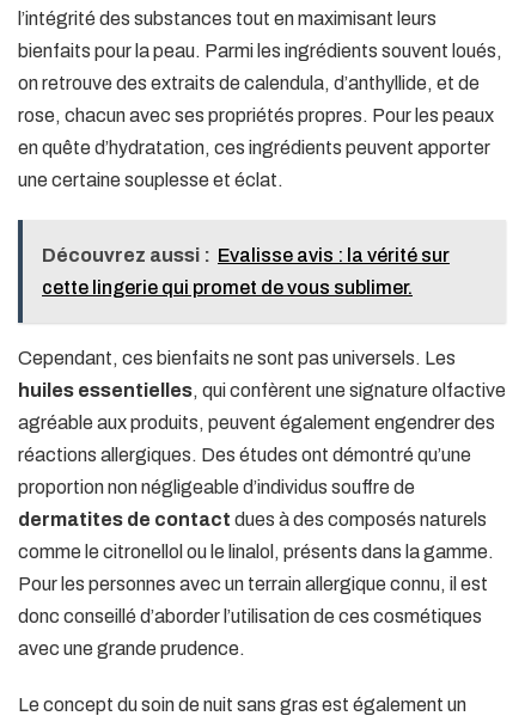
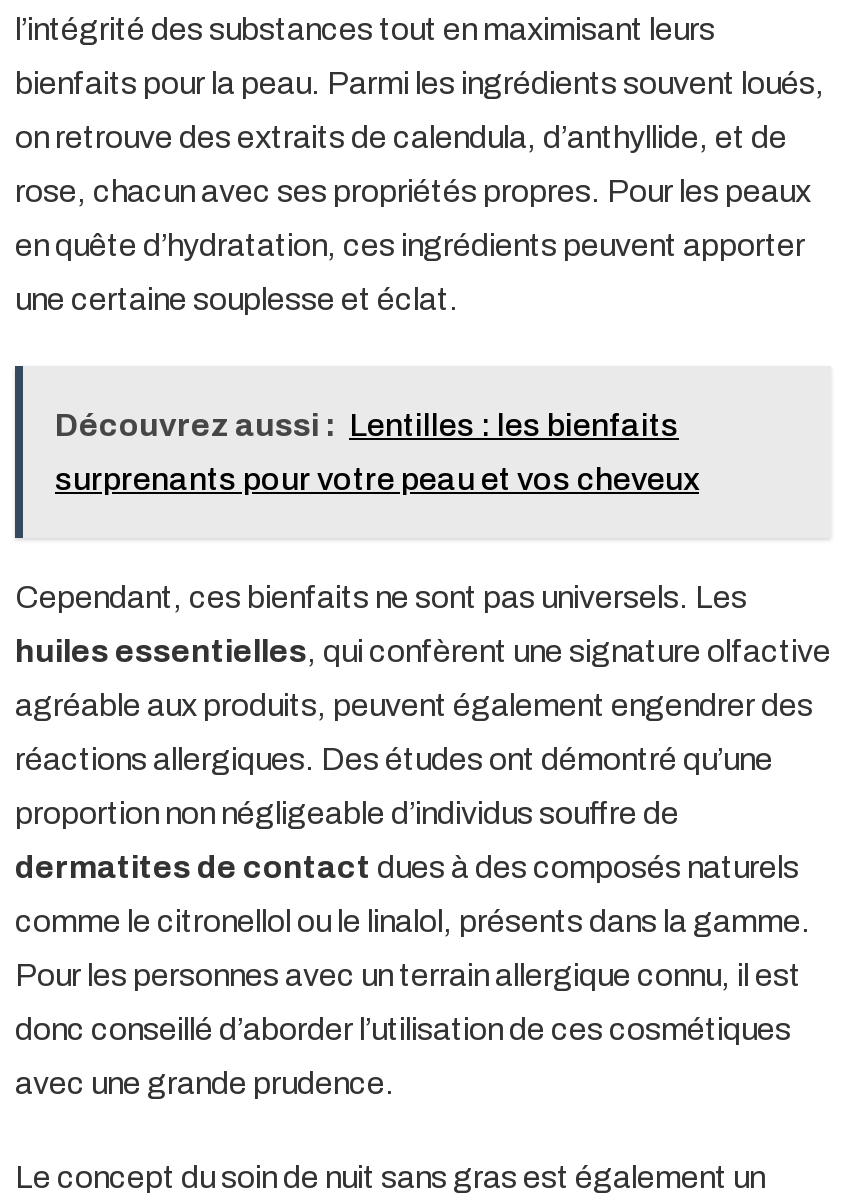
[42,245,450,265] Découvrez aussi : Evalisse avis : la vérité sur -> [55,407,679,441] Découvrez aussi : Lentilles : les bienfaits
[42,277,413,297] cette lingerie qui promet de vous sublimer. -> [55,461,699,495] surprenants pour votre peau et vos cheveux

